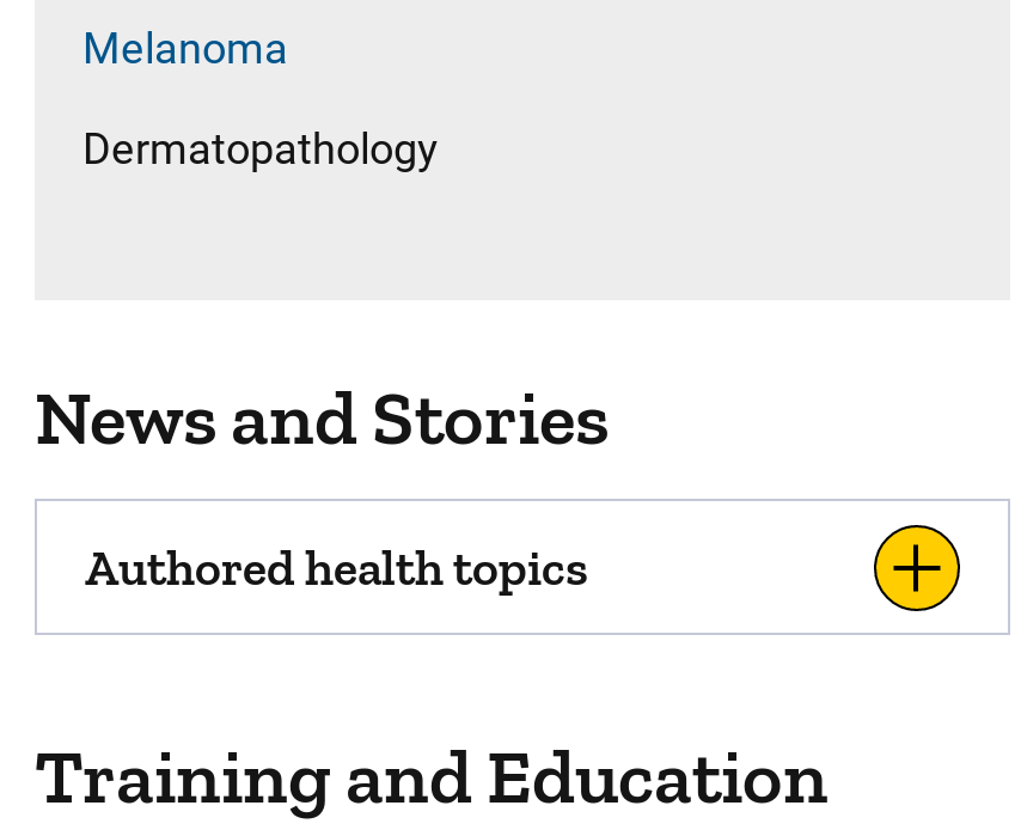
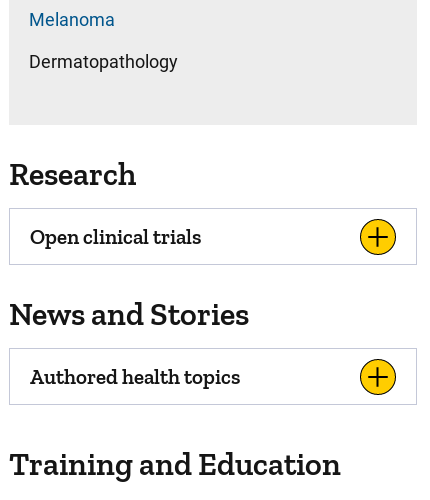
none -> [9,155,201,249] Research | Open clinical trials

